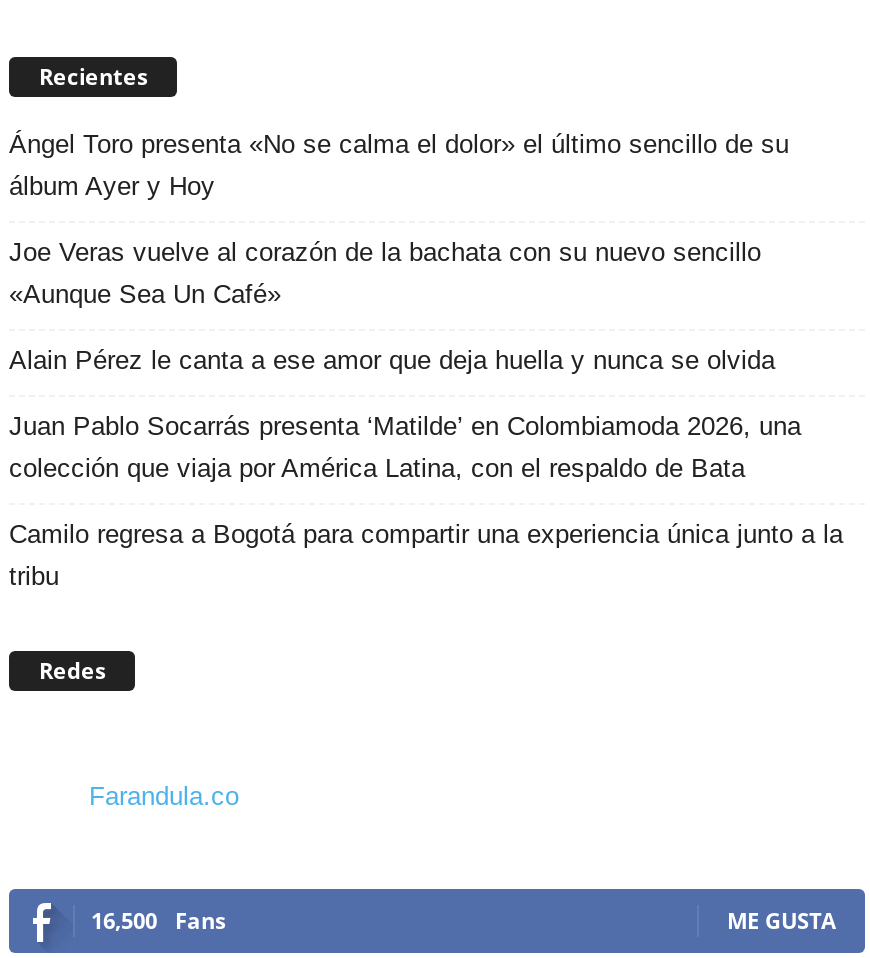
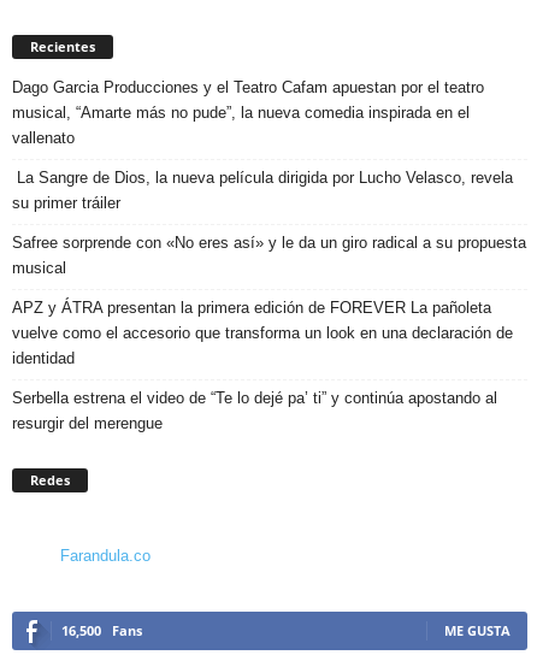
[9,129,789,201] Ángel Toro presenta «No se calma el dolor» el último sencillo de su | álbum Ayer y Hoy -> [12,78,484,147] Dago Garcia Producciones y el Teatro Cafam apuestan por el teatro | musical, “Amarte más no pude”, la nueva comedia inspirada en el | vallenato
[9,237,761,309] Joe Veras vuelve al corazón de la bachata con su nuevo sencillo | «Aunque Sea Un Café» -> [12,168,513,212] La Sangre de Dios, la nueva película dirigida por Lucho Velasco, revela | su primer tráiler
[9,345,791,375] Alain Pérez le canta a ese amor que deja huella y nunca se olvida -> [12,233,526,277] Safree sorprende con «No eres así» y le da un giro radical a su propuesta | musical
[9,411,801,483] Juan Pablo Socarrás presenta ‘Matilde’ en Colombiamoda 2026, una | colección que viaja por América Latina, con el respaldo de Bata -> [12,298,513,367] APZ y ÁTRA presentan la primera edición de FOREVER La pañoleta | vuelve como el accesorio que transforma un look en una declaración de | identidad
[9,519,843,591] Camilo regresa a Bogotá para compartir una experiencia única junto a la | tribu -> [12,389,497,432] Serbella estrena el video de “Te lo dejé pa’ ti” y continúa apostando al | resurgir del merengue

